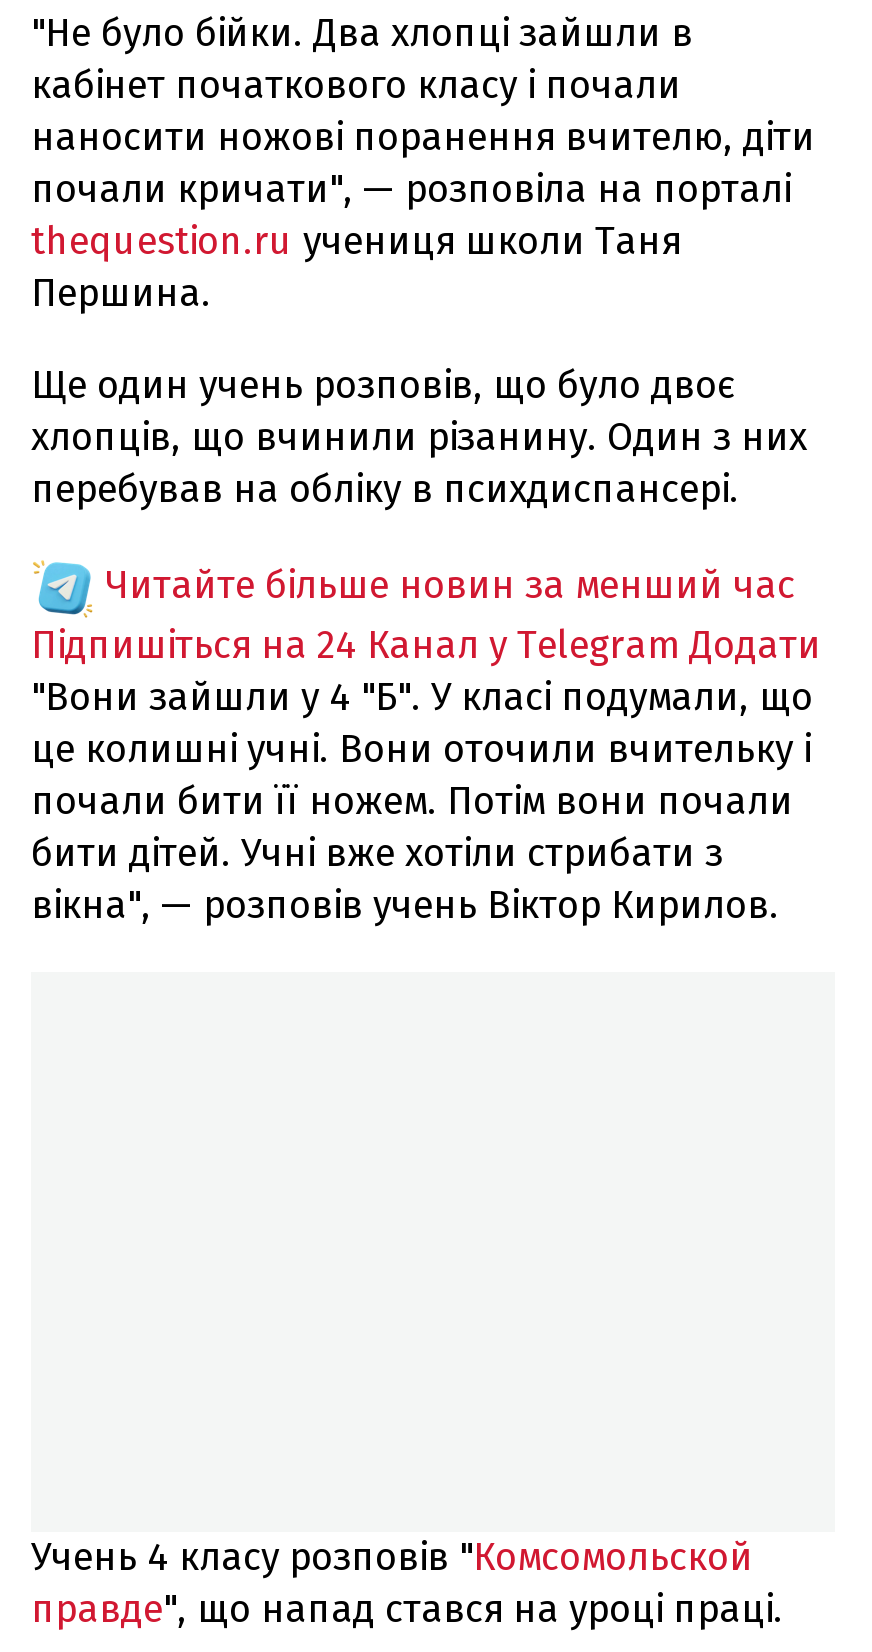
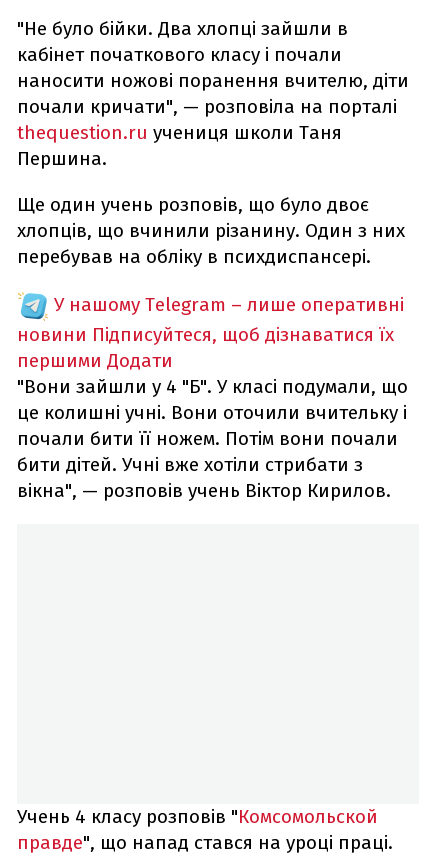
[31,561,821,667] Читайте більше новин за менший час | Підпишіться на 24 Канал у Telegram Додати -> [17,293,404,372] У нашому Telegram – лише оперативні | новини Підписуйтеся, щоб дізнаватися їх | першими Додати

